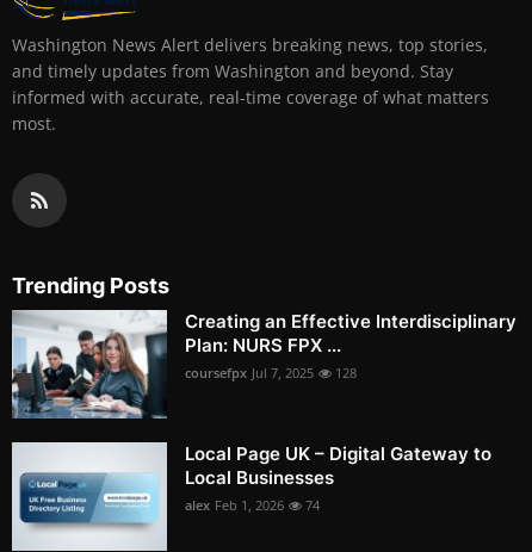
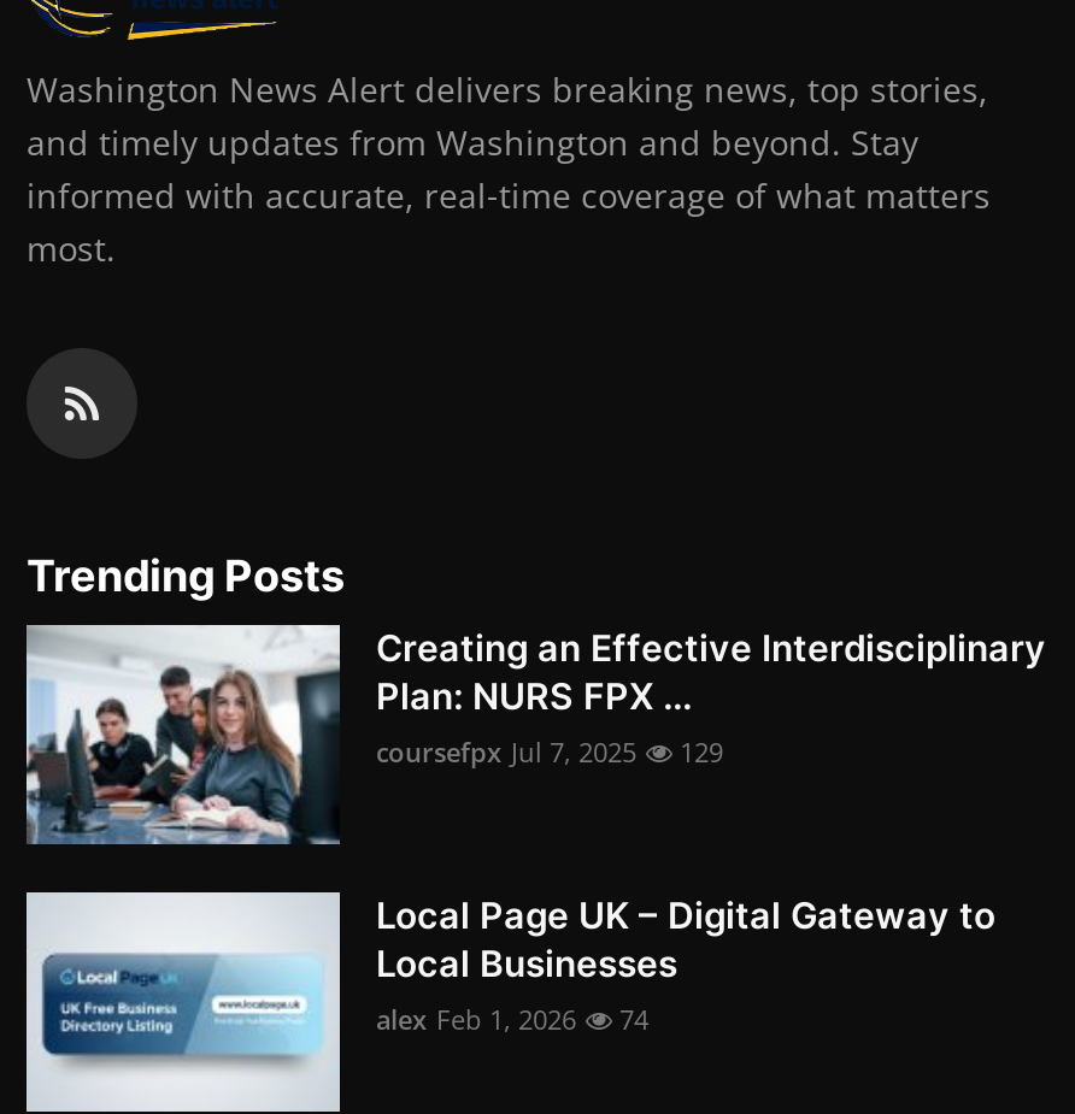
[185,364,357,381] coursefpx Jul 7, 2025 128 -> [376,734,723,771] coursefpx Jul 7, 2025 129

